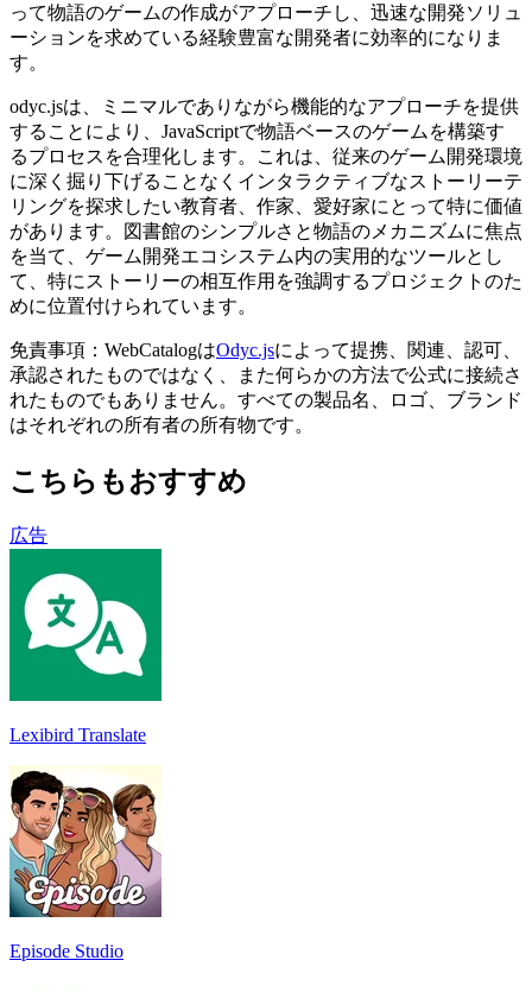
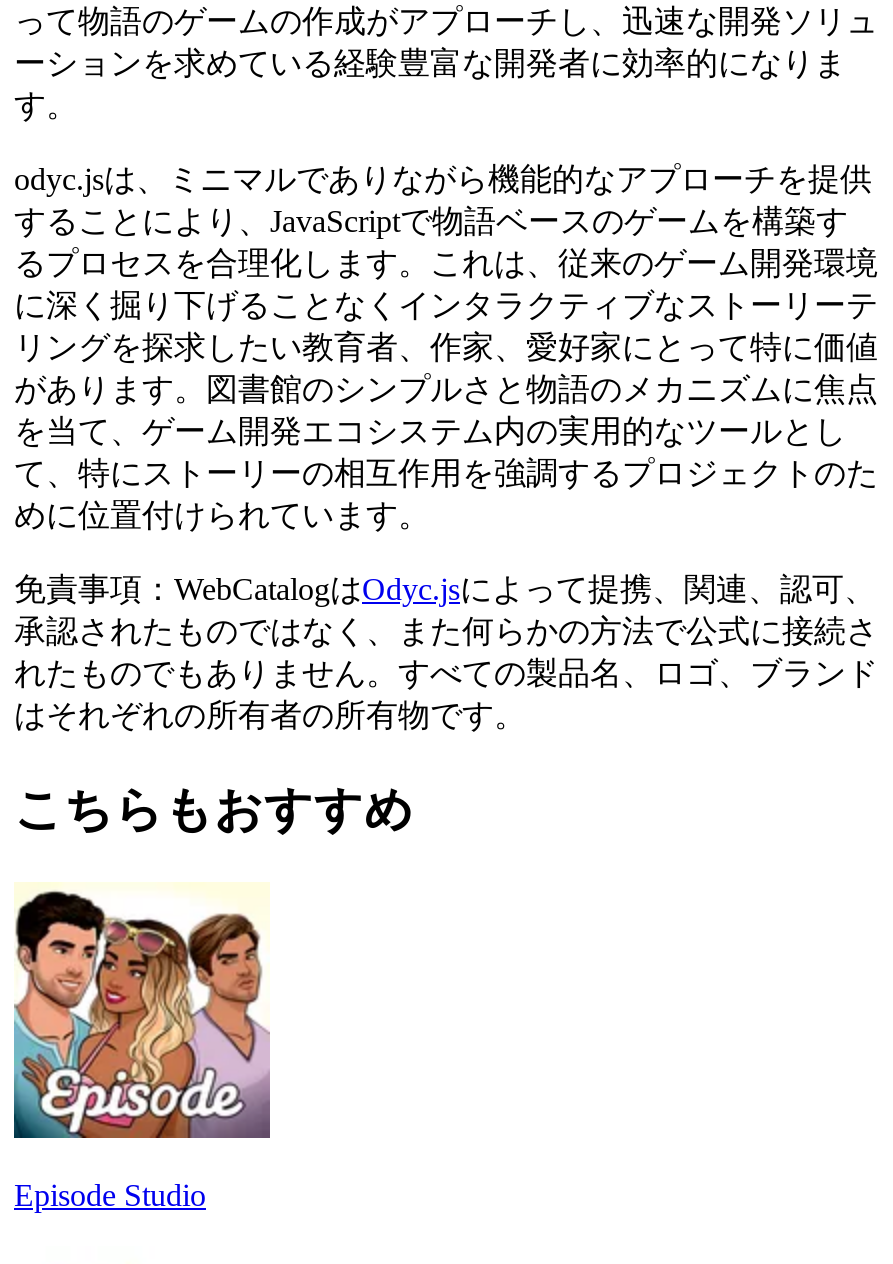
[9,525,47,545] 広告 -> none
[8,548,163,745] [image] | Lexibird Translate -> none

